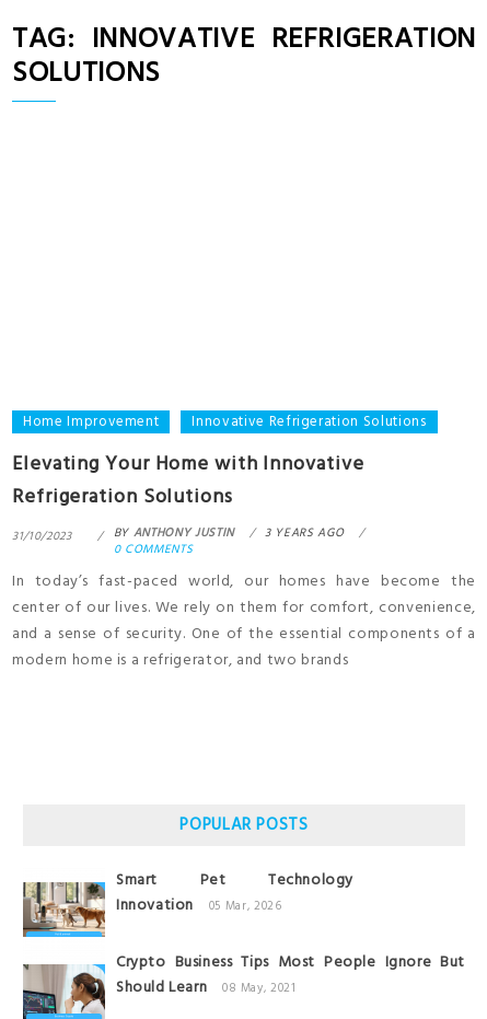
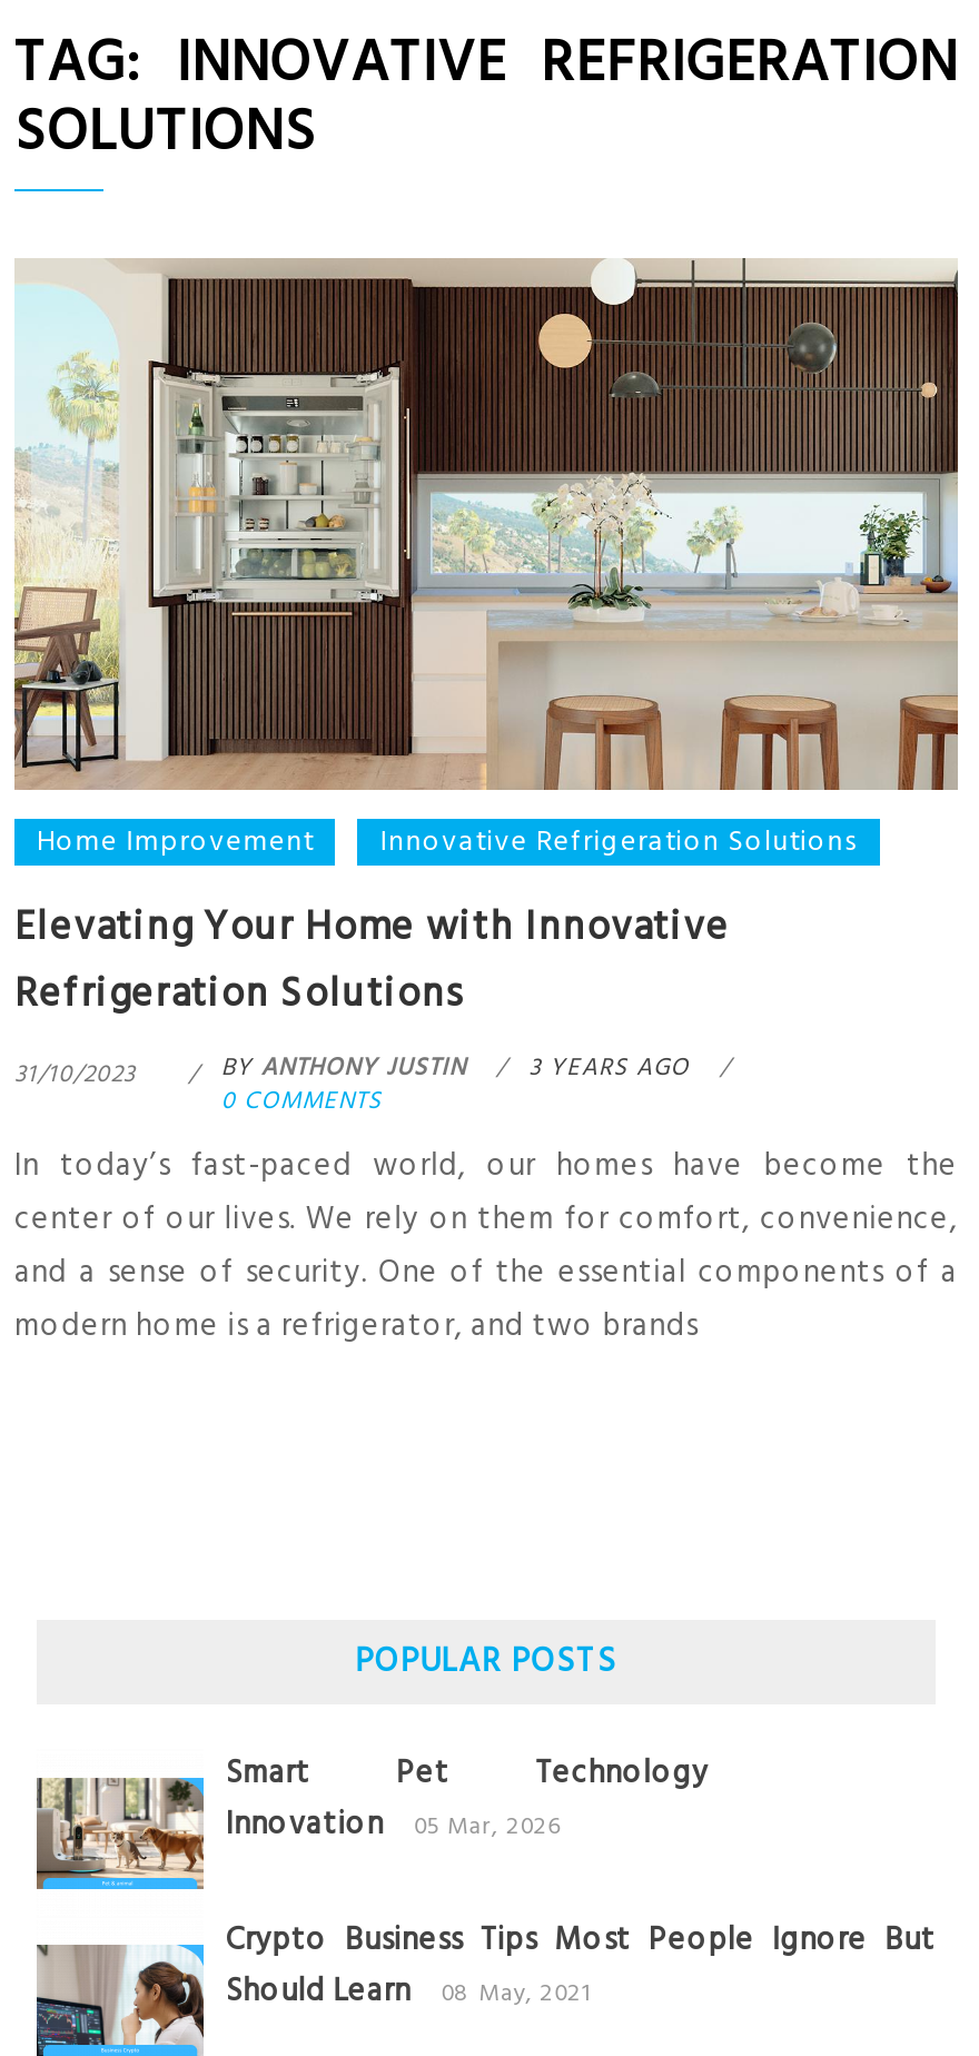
none -> [12,256,960,792] [image]

